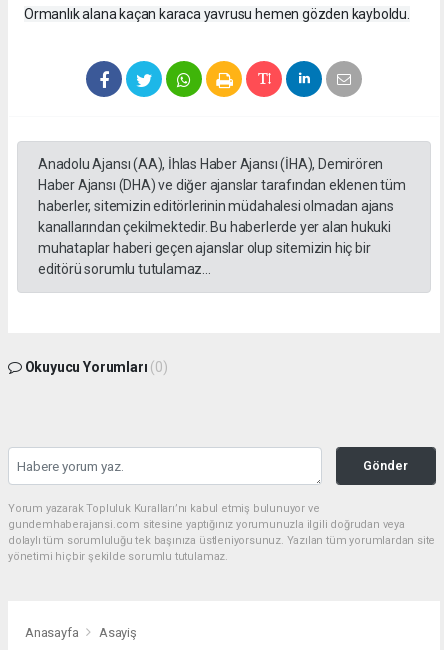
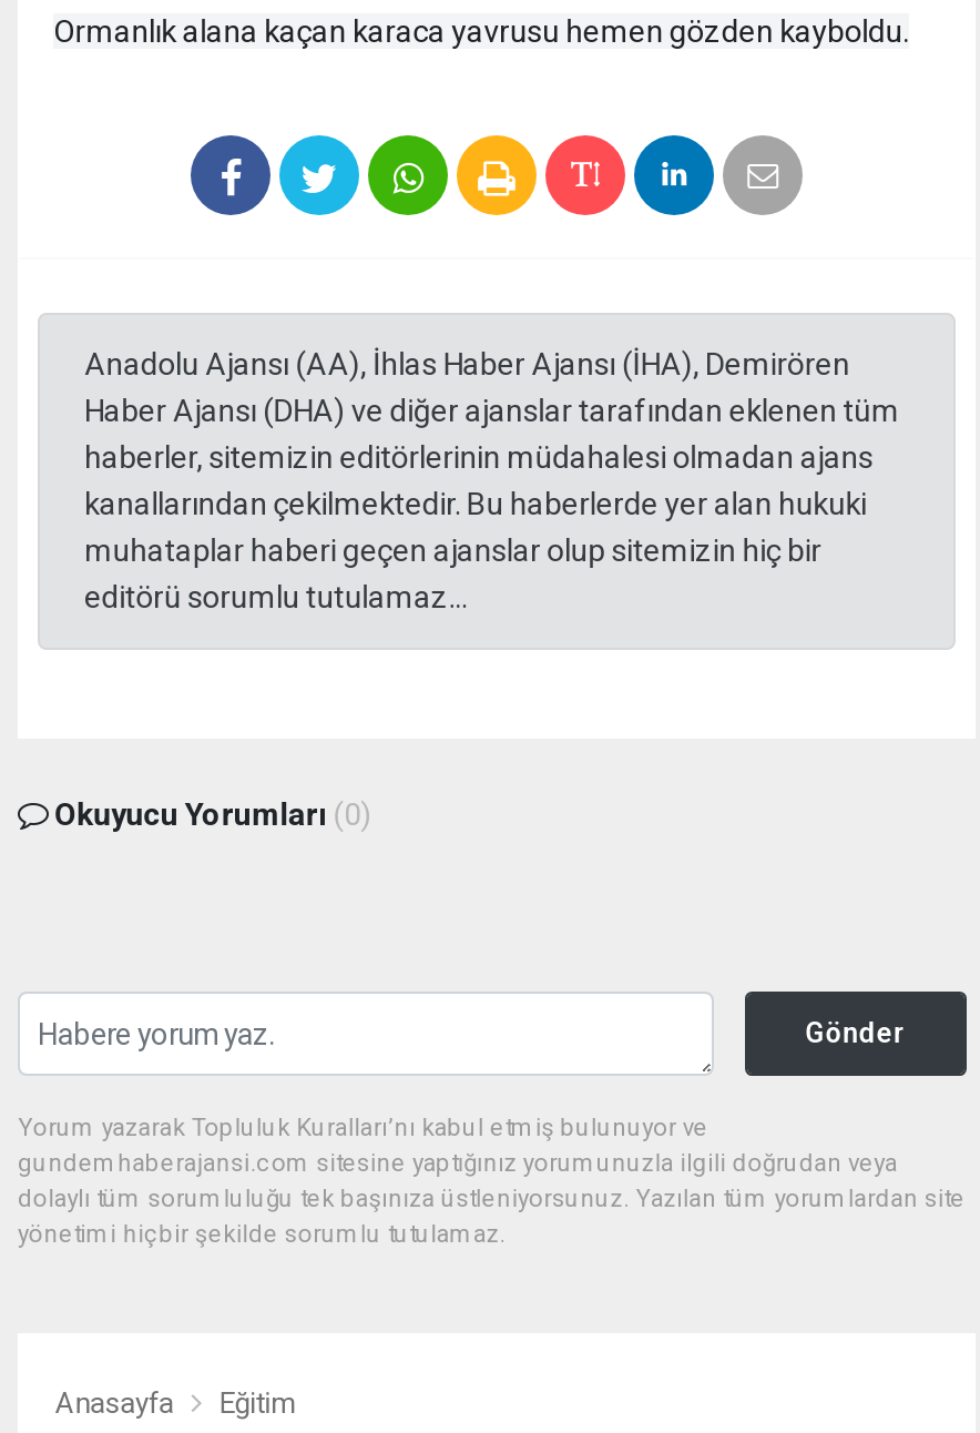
[99,625,137,640] Asayiş -> [219,1387,294,1420] Eğitim

